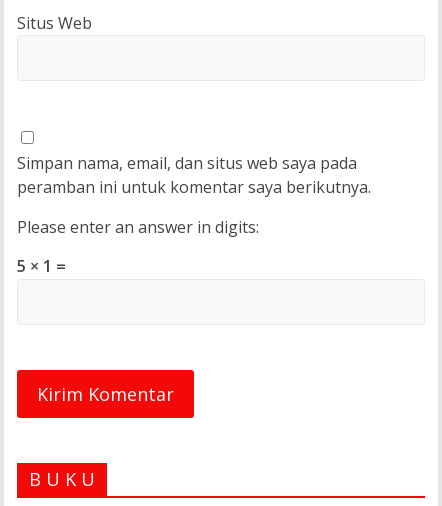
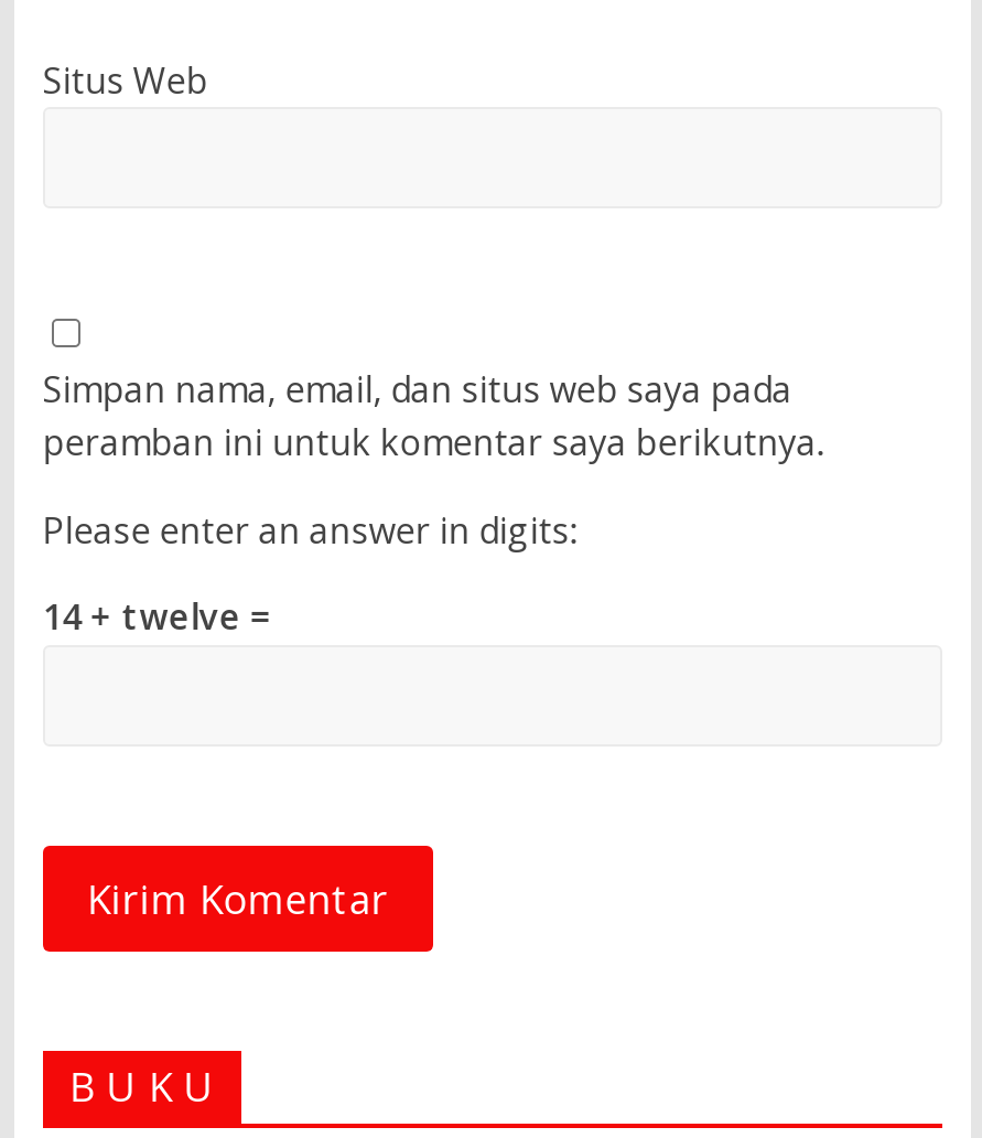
[17,255,66,277] 5 × 1 = -> [43,593,272,641] 14 + twelve =

